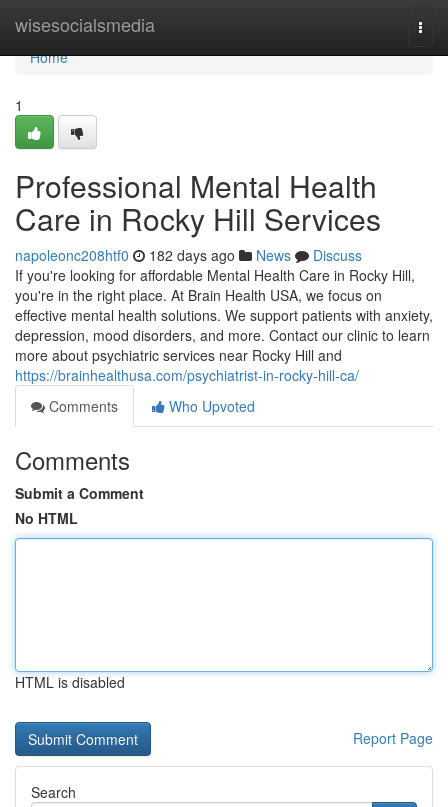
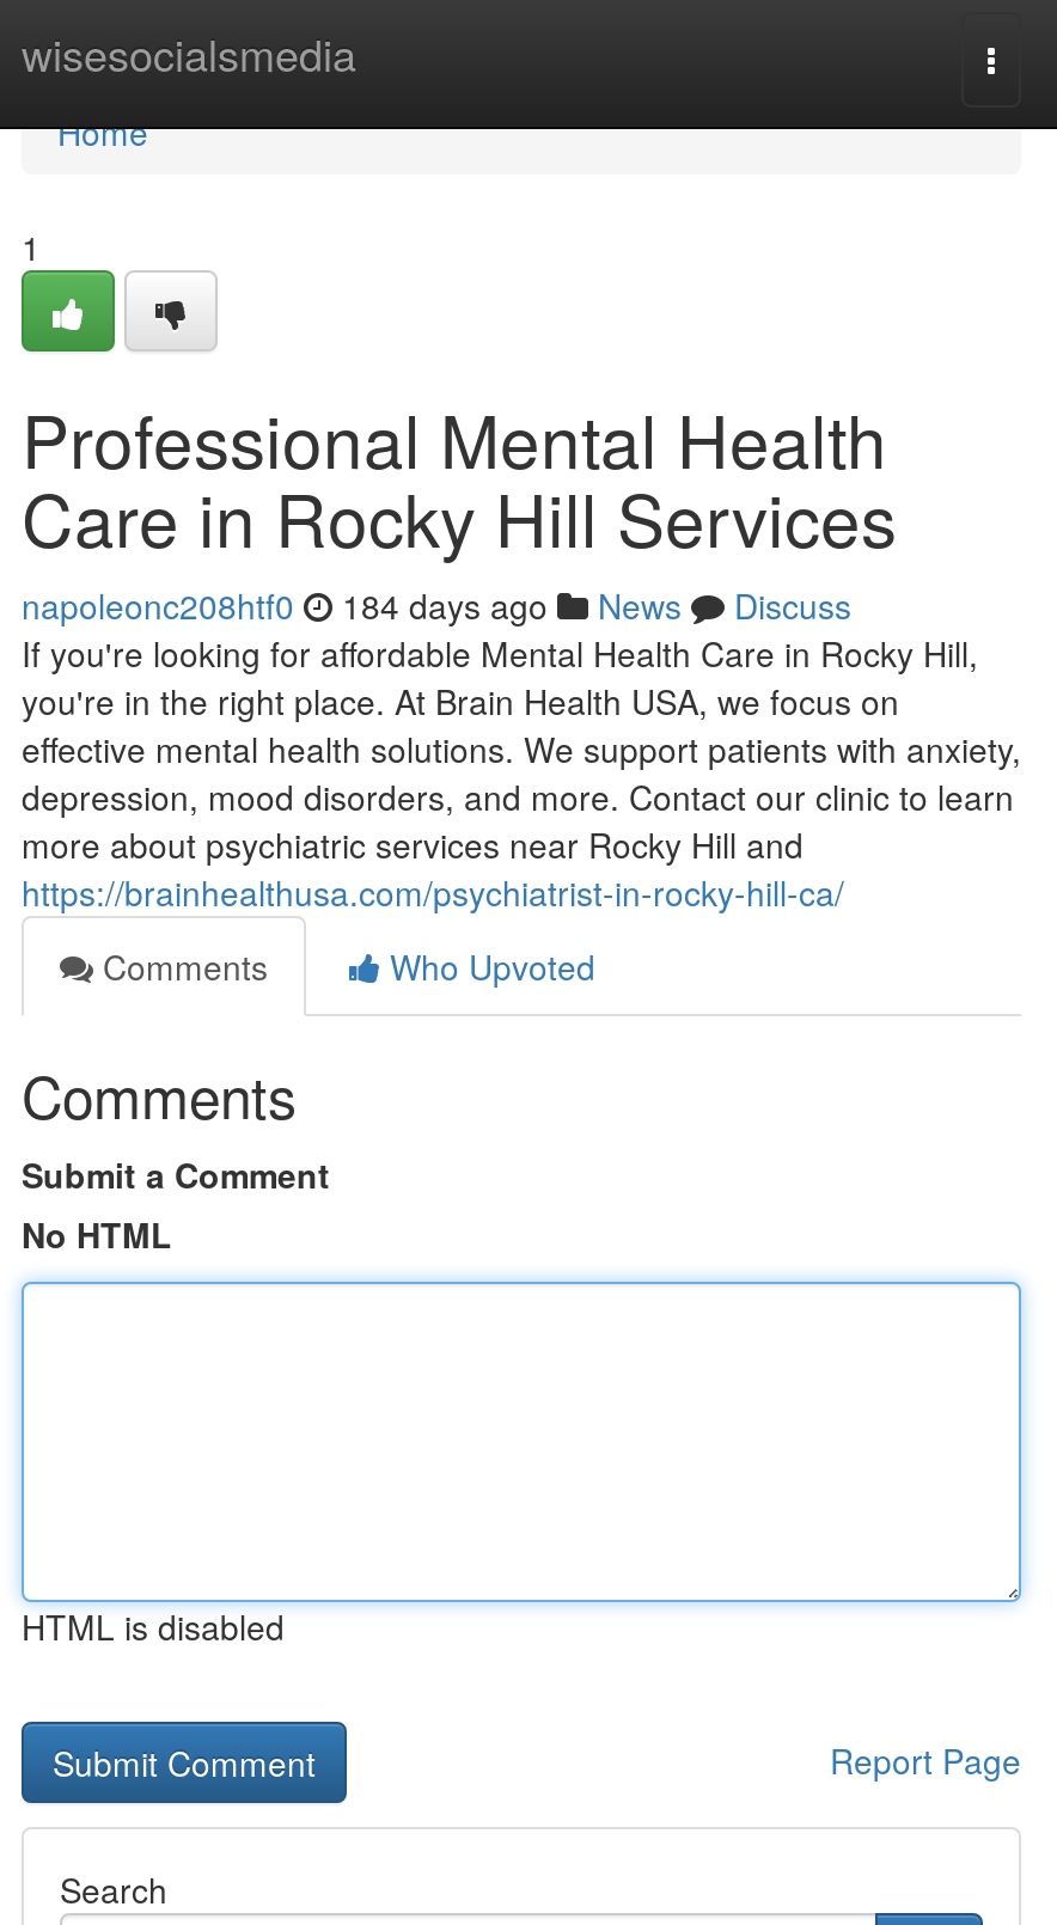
[15,245,362,265] napoleonc208htf0 182 days ago News Discuss -> [22,581,851,629] napoleonc208htf0 184 days ago News Discuss

